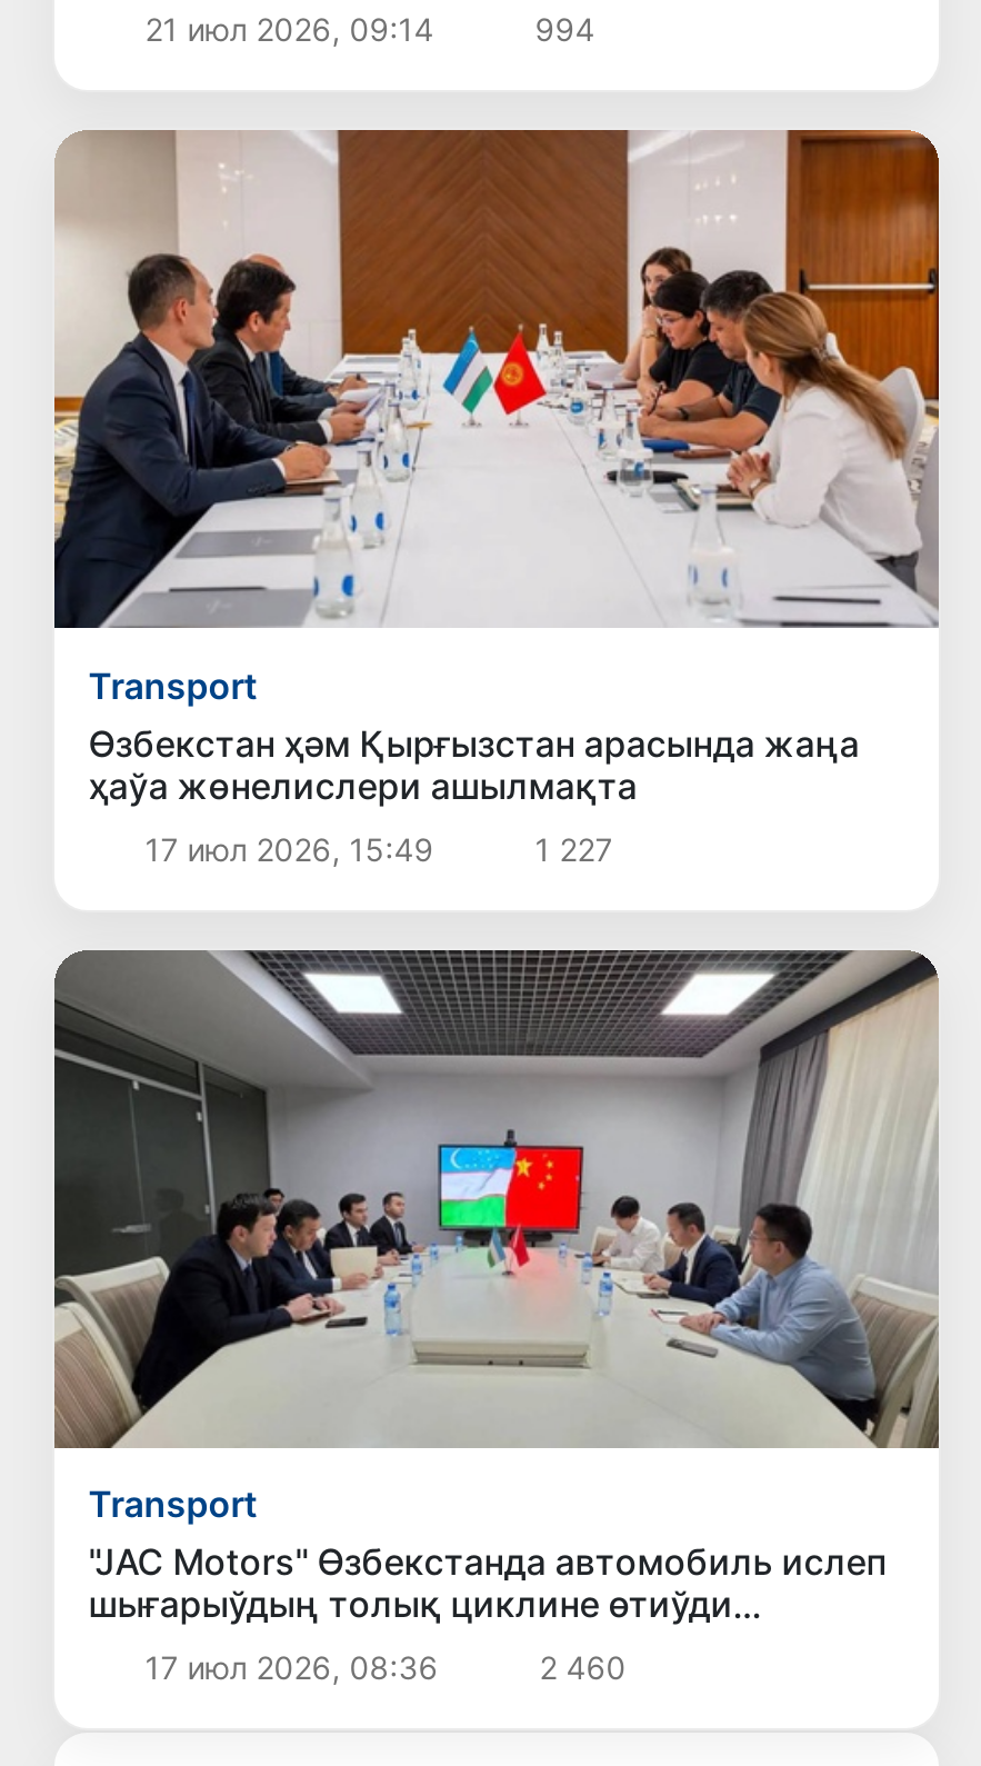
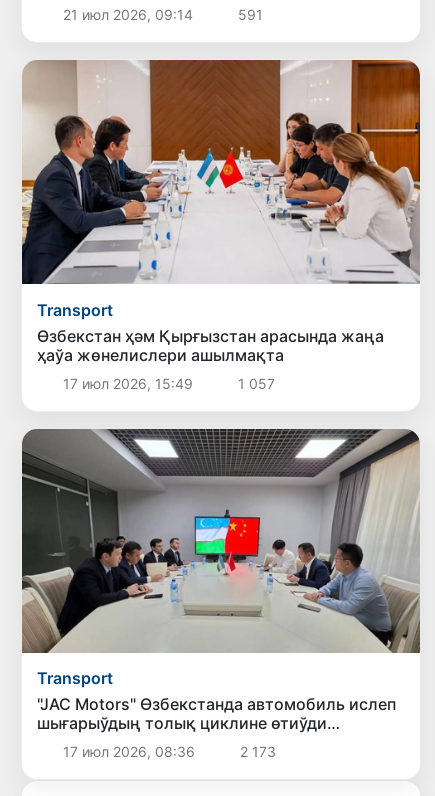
[526,11,595,49] 994 -> [234,6,263,23] 591
[526,830,613,868] 1 227 -> [234,375,275,392] 1 057
[530,1649,626,1687] 2 460 -> [236,743,276,760] 2 173

